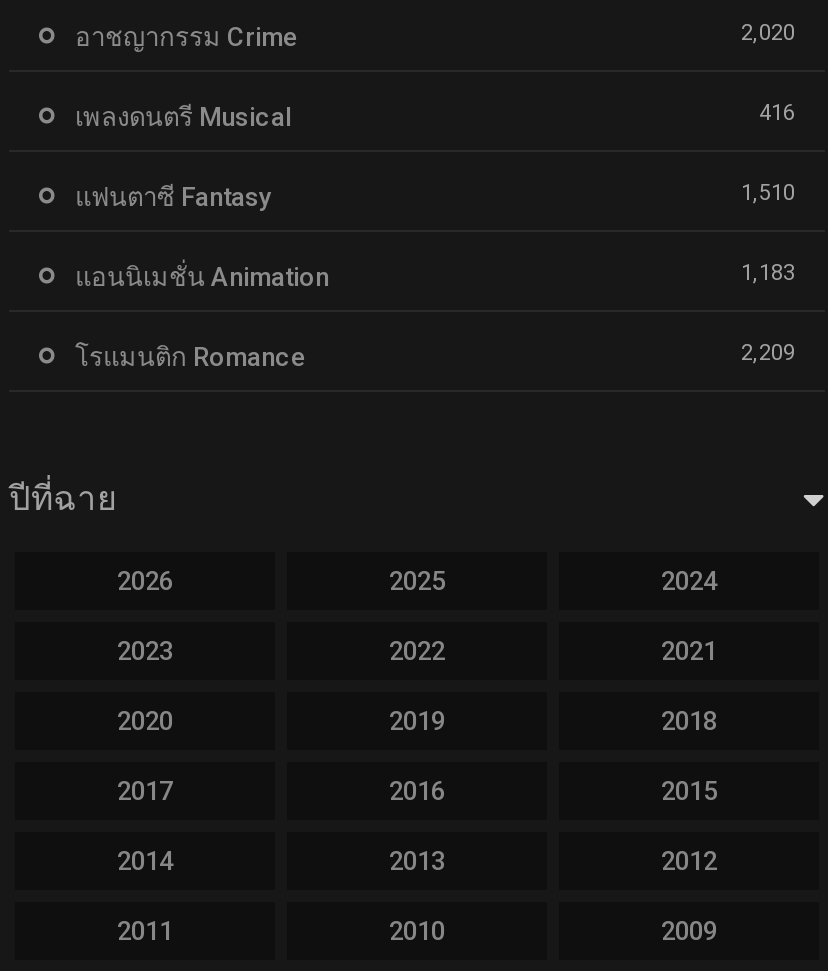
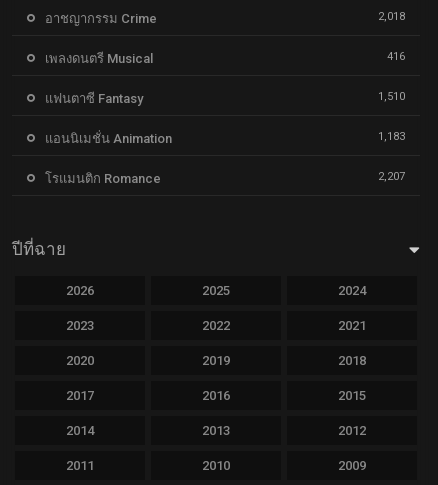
[741,19,795,45] 2,020 -> [378,10,405,23] 2,018
[741,339,795,365] 2,209 -> [378,170,405,183] 2,207

